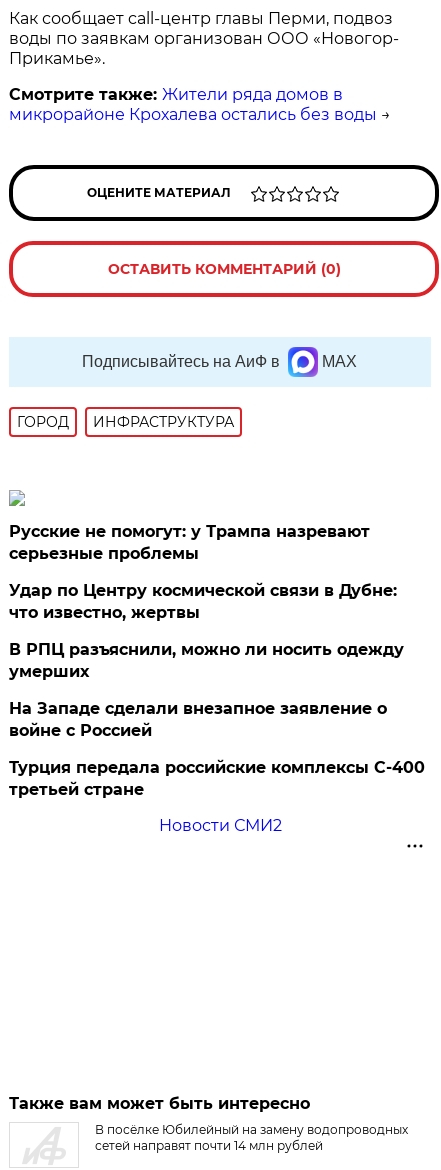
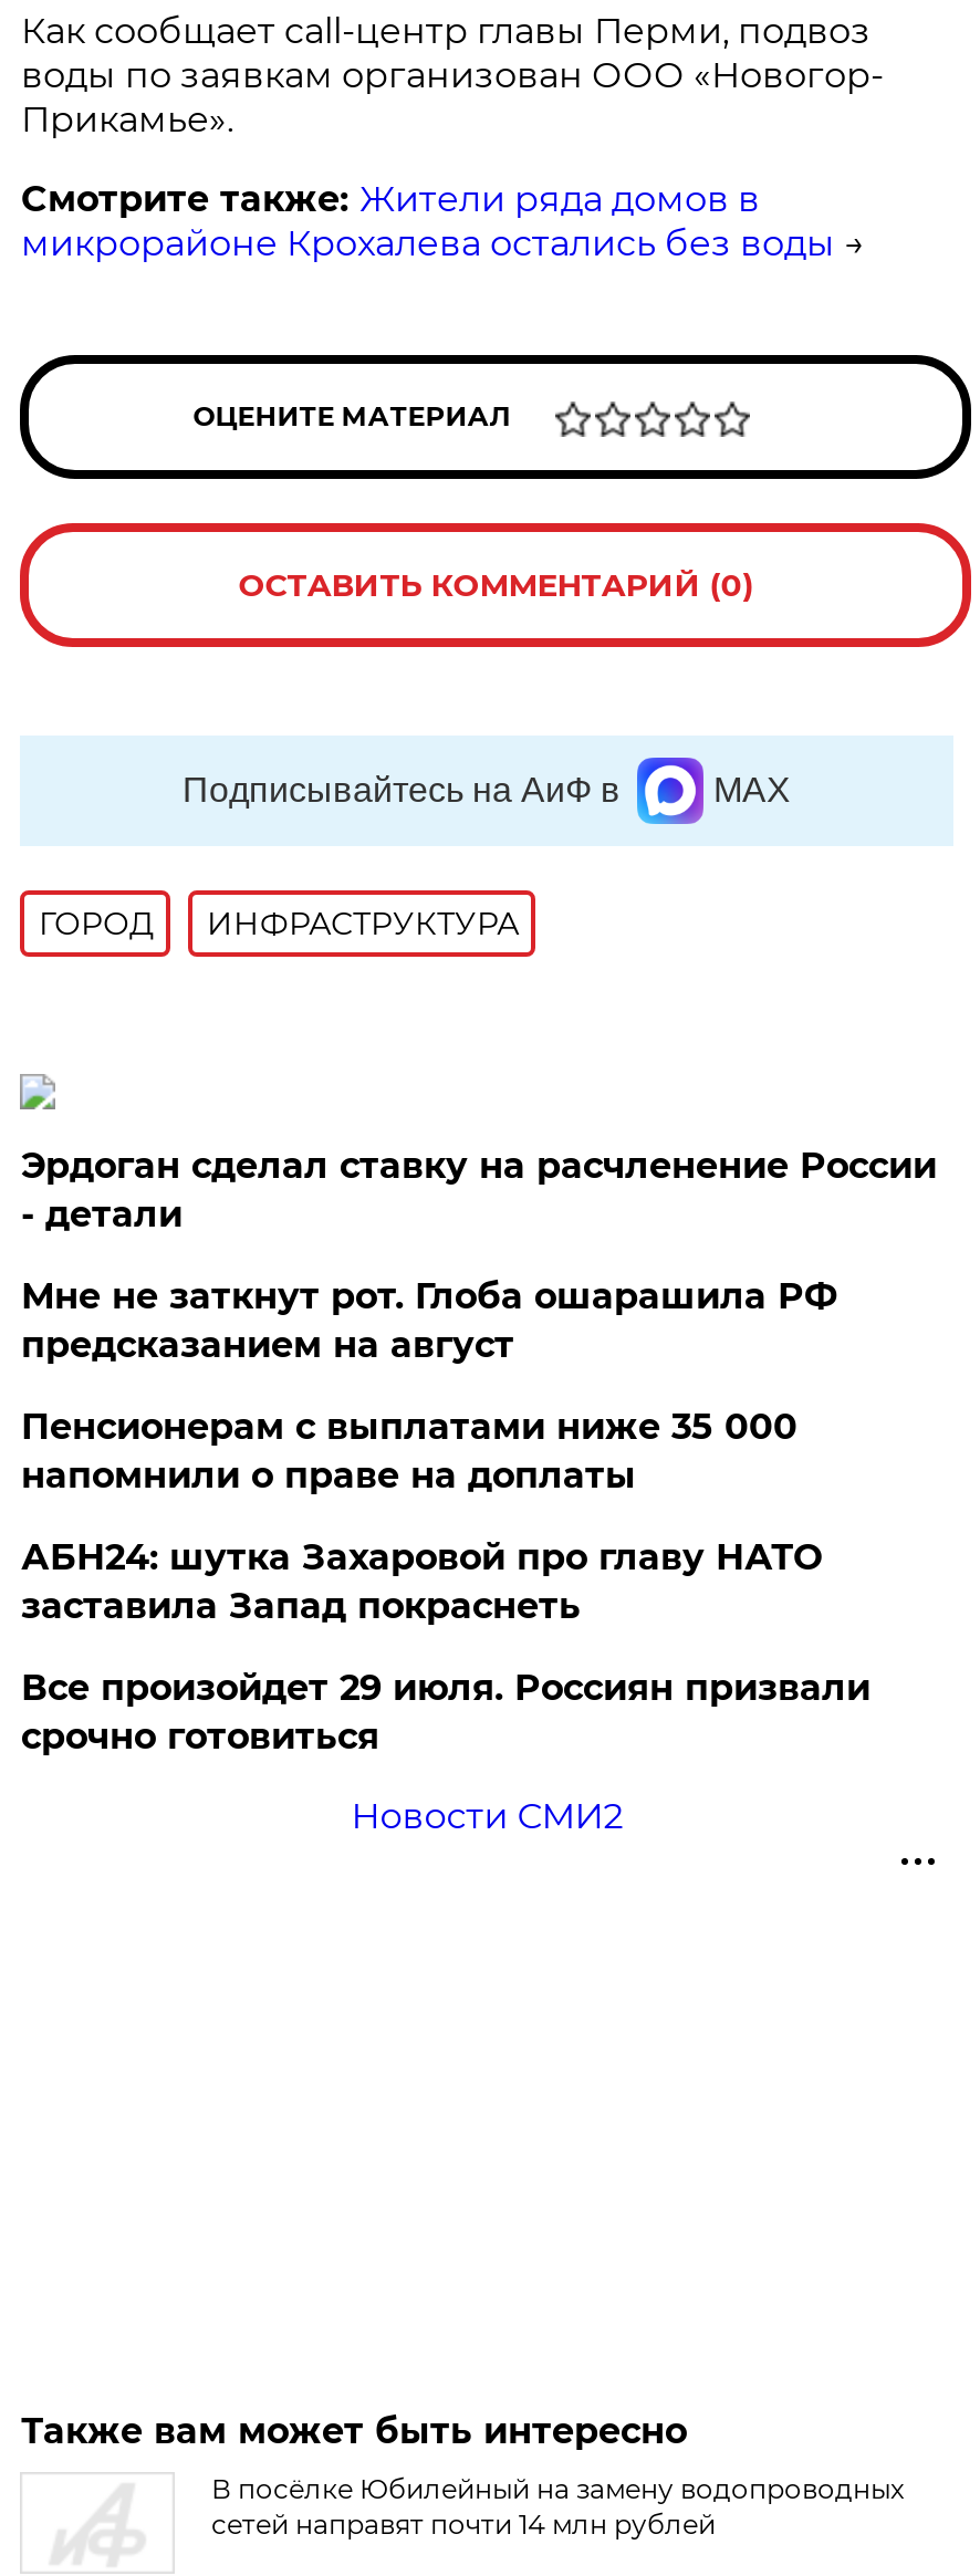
[9,522,370,563] Русские не помогут: у Трампа назревают | серьезные проблемы -> [21,1145,937,1235] Эрдоган сделал ставку на расчленение России | - детали
[9,581,397,622] Удар по Центру космической связи в Дубне: | что известно, жертвы -> [21,1275,837,1366] Мне не заткнут рот. Глоба ошарашила РФ | предсказанием на август
[9,640,404,681] В РПЦ разъяснили, можно ли носить одежду | умерших -> [21,1406,797,1496] Пенсионерам с выплатами ниже 35 000 | напомнили о праве на доплаты
[9,699,387,740] На Западе сделали внезапное заявление о | войне с Россией -> [21,1536,822,1627] АБН24: шутка Захаровой про главу НАТО | заставила Запад покраснеть
[9,758,425,799] Турция передала российские комплексы С-400 | третьей стране -> [21,1667,870,1758] Все произойдет 29 июля. Россиян призвали | срочно готовиться

